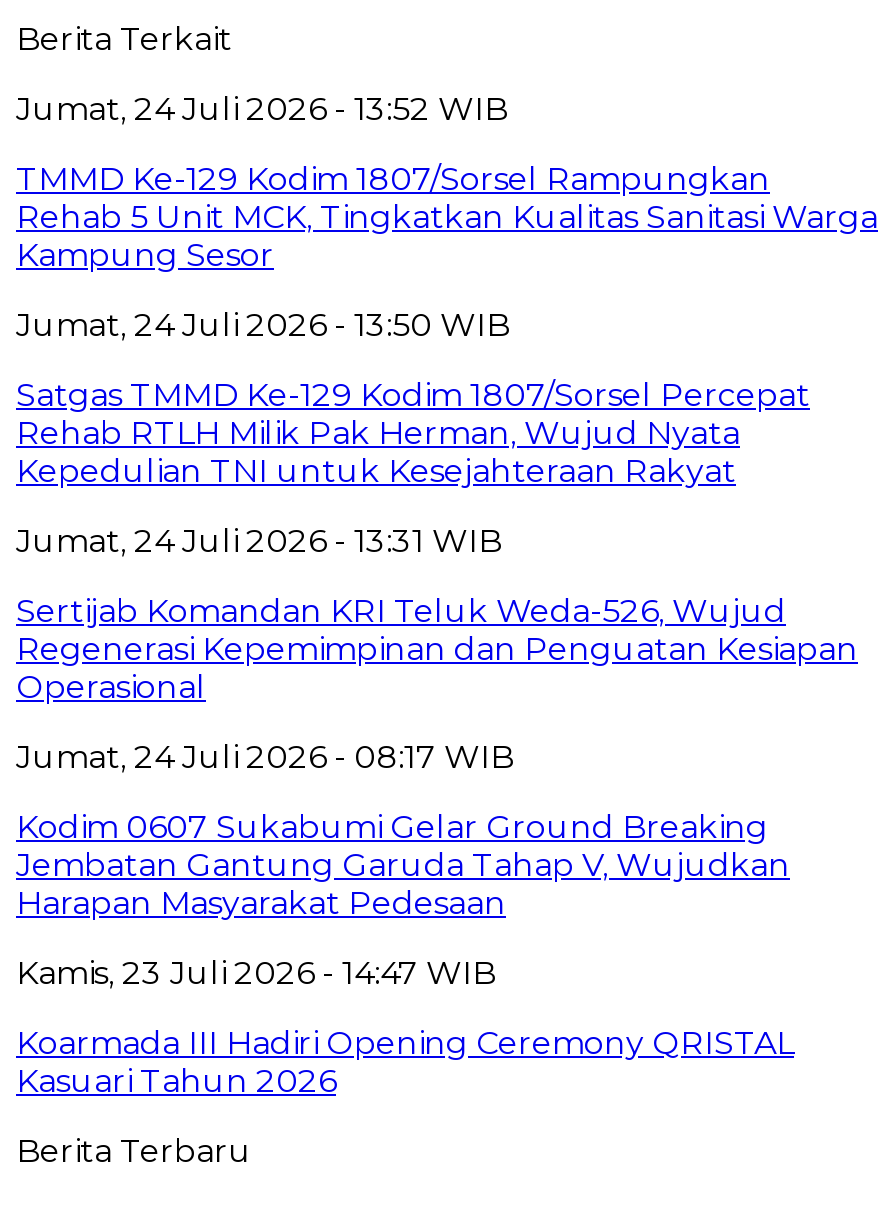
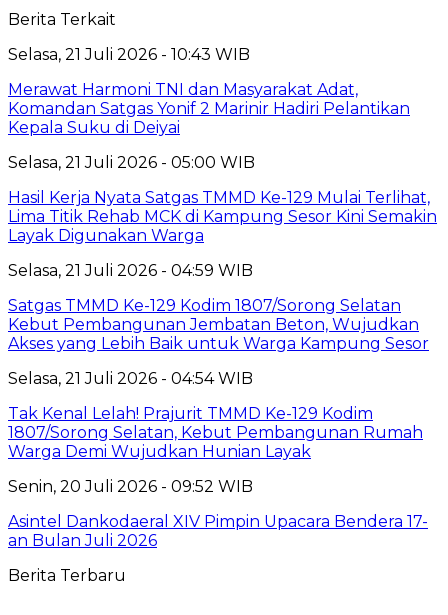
[16,91,508,129] Jumat, 24 Juli 2026 - 13:52 WIB -> [8,45,250,64] Selasa, 21 Juli 2026 - 10:43 WIB
[16,161,878,275] TMMD Ke-129 Kodim 1807/Sorsel Rampungkan | Rehab 5 Unit MCK, Tingkatkan Kualitas Sanitasi Warga | Kampung Sesor -> [8,80,410,137] Merawat Harmoni TNI dan Masyarakat Adat, | Komandan Satgas Yonif 2 Marinir Hadiri Pelantikan | Kepala Suku di Deiyai
[16,307,510,345] Jumat, 24 Juli 2026 - 13:50 WIB -> [8,153,255,172] Selasa, 21 Juli 2026 - 05:00 WIB
[16,377,810,491] Satgas TMMD Ke-129 Kodim 1807/Sorsel Percepat | Rehab RTLH Milik Pak Herman, Wujud Nyata | Kepedulian TNI untuk Kesejahteraan Rakyat -> [8,188,437,245] Hasil Kerja Nyata Satgas TMMD Ke-129 Mulai Terlihat, | Lima Titik Rehab MCK di Kampung Sesor Kini Semakin | Layak Digunakan Warga
[16,523,502,561] Jumat, 24 Juli 2026 - 13:31 WIB -> [8,261,253,280] Selasa, 21 Juli 2026 - 04:59 WIB
[16,593,858,707] Sertijab Komandan KRI Teluk Weda-526, Wujud | Regenerasi Kepemimpinan dan Penguatan Kesiapan | Operasional -> [8,296,429,353] Satgas TMMD Ke-129 Kodim 1807/Sorong Selatan | Kebut Pembangunan Jembatan Beton, Wujudkan | Akses yang Lebih Baik untuk Warga Kampung Sesor
[16,739,514,777] Jumat, 24 Juli 2026 - 08:17 WIB -> [8,369,253,388] Selasa, 21 Juli 2026 - 04:54 WIB
[16,809,790,923] Kodim 0607 Sukabumi Gelar Ground Breaking | Jembatan Gantung Garuda Tahap V, Wujudkan | Harapan Masyarakat Pedesaan -> [8,404,423,461] Tak Kenal Lelah! Prajurit TMMD Ke-129 Kodim | 1807/Sorong Selatan, Kebut Pembangunan Rumah | Warga Demi Wujudkan Hunian Layak
[16,955,496,993] Kamis, 23 Juli 2026 - 14:47 WIB -> [8,477,253,496] Senin, 20 Juli 2026 - 09:52 WIB
[16,1025,794,1101] Koarmada III Hadiri Opening Ceremony QRISTAL | Kasuari Tahun 2026 -> [8,512,428,550] Asintel Dankodaeral XIV Pimpin Upacara Bendera 17- | an Bulan Juli 2026

